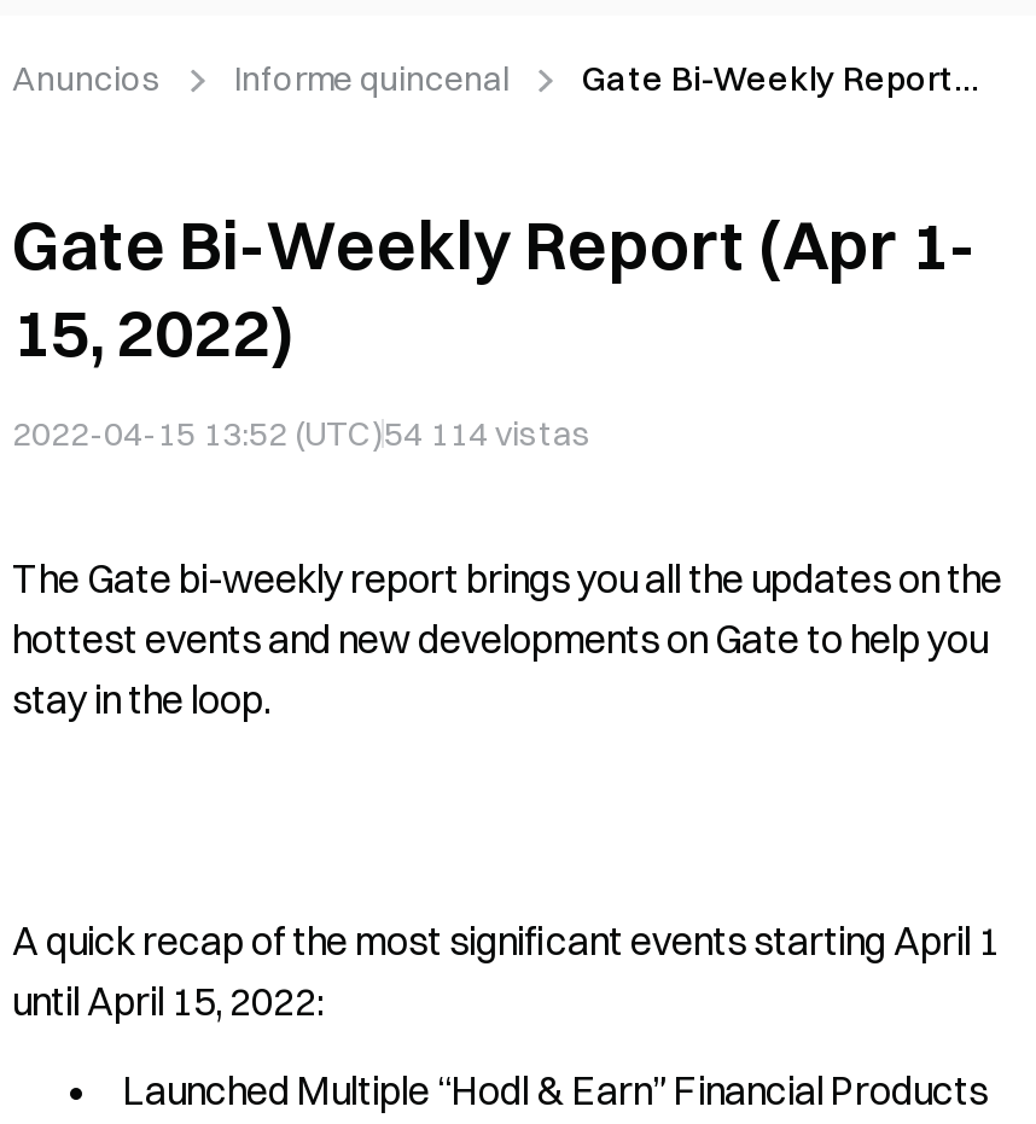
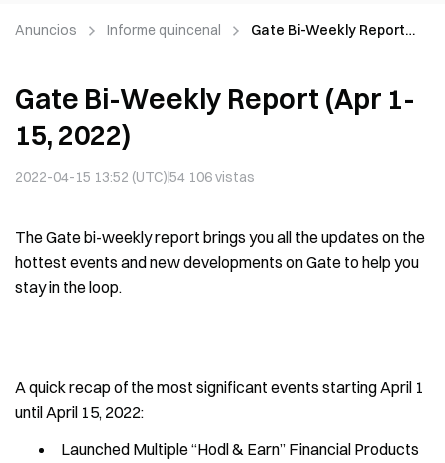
[12,412,592,455] 2022-04-15 13:52 (UTC)54 114 vistas -> [15,168,255,186] 2022-04-15 13:52 (UTC)54 106 vistas

